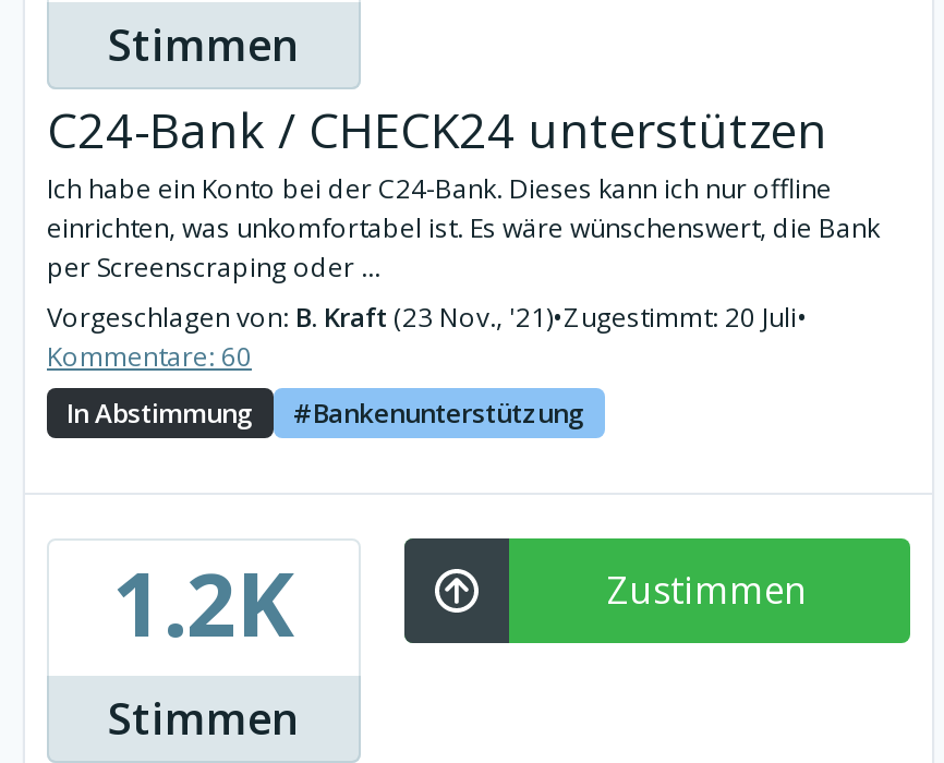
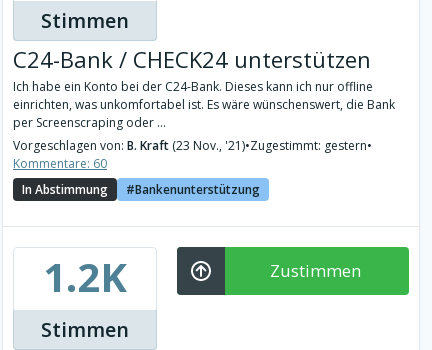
[47,299,808,336] Vorgeschlagen von: B. Kraft (23 Nov., '21) •Zugestimmt: 20 Juli• -> [13,137,372,154] Vorgeschlagen von: B. Kraft (23 Nov., '21) •Zugestimmt: gestern•

